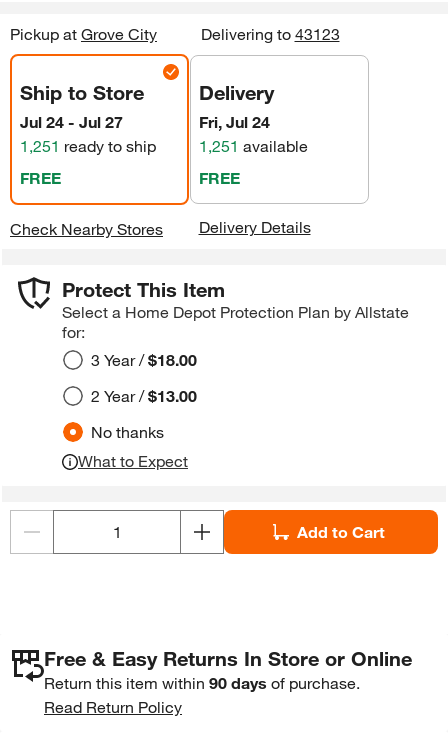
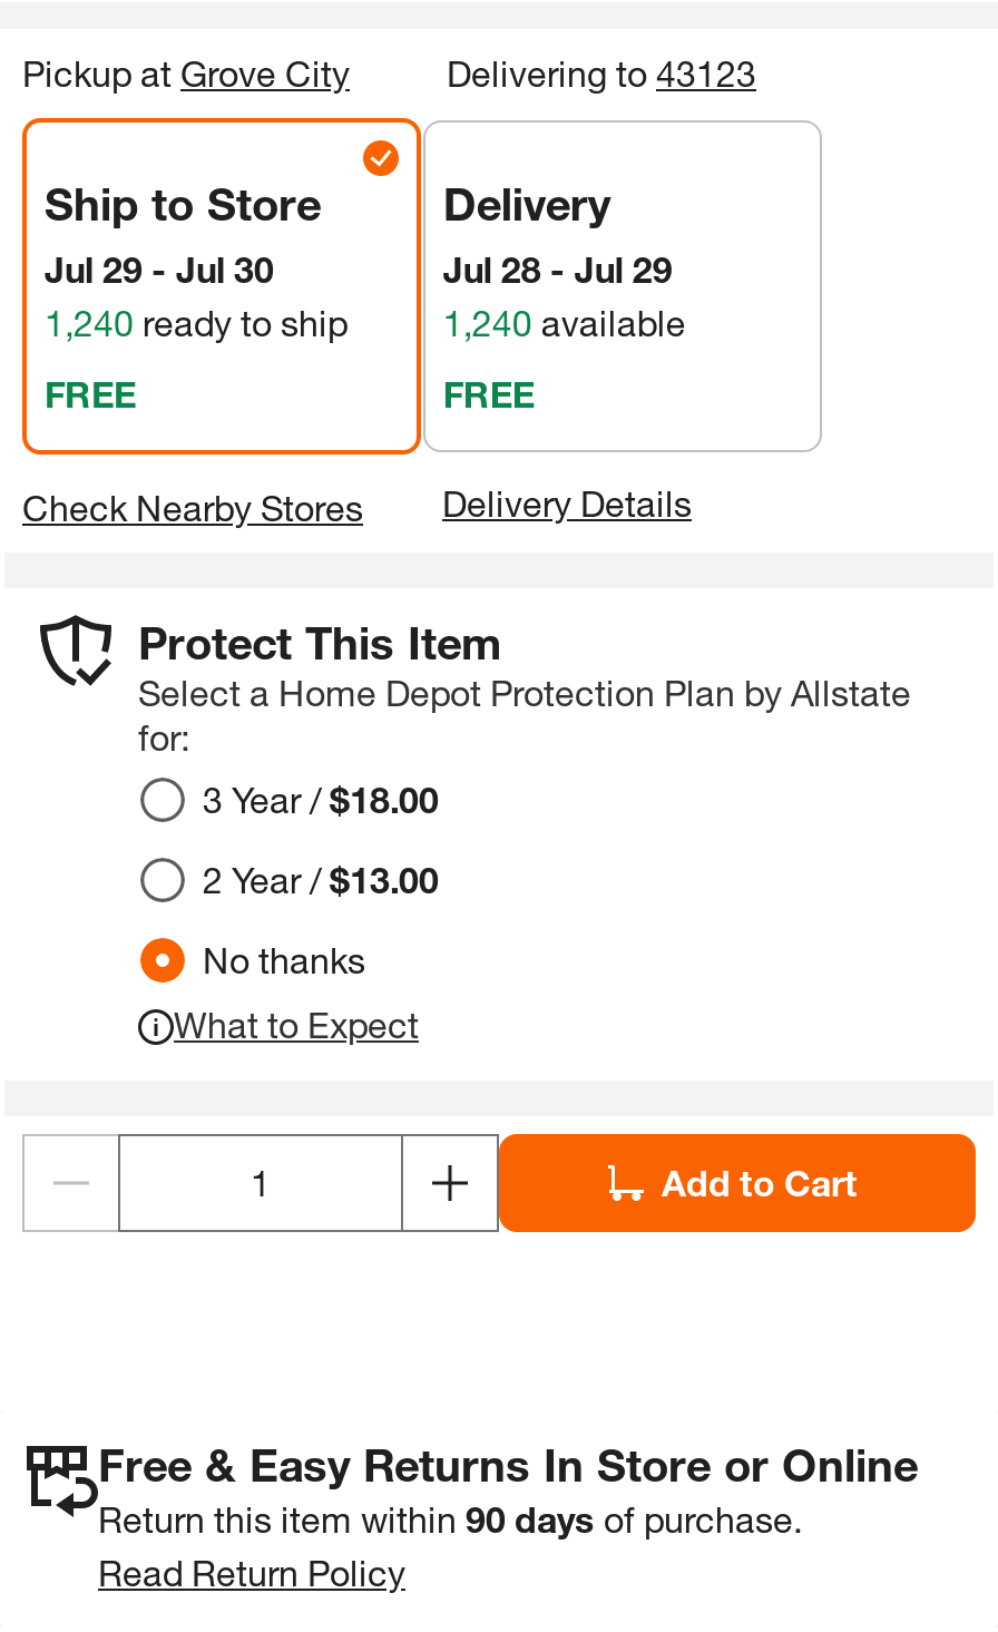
[20,112,123,131] Jul 24 - Jul 27 -> [45,247,274,290] Jul 29 - Jul 30
[199,112,308,155] Fri, Jul 24 | 1,251 available -> [443,247,686,343] Jul 28 - Jul 29 | 1,240 available
[20,136,156,155] 1,251 ready to ship -> [45,301,348,343] 1,240 ready to ship

